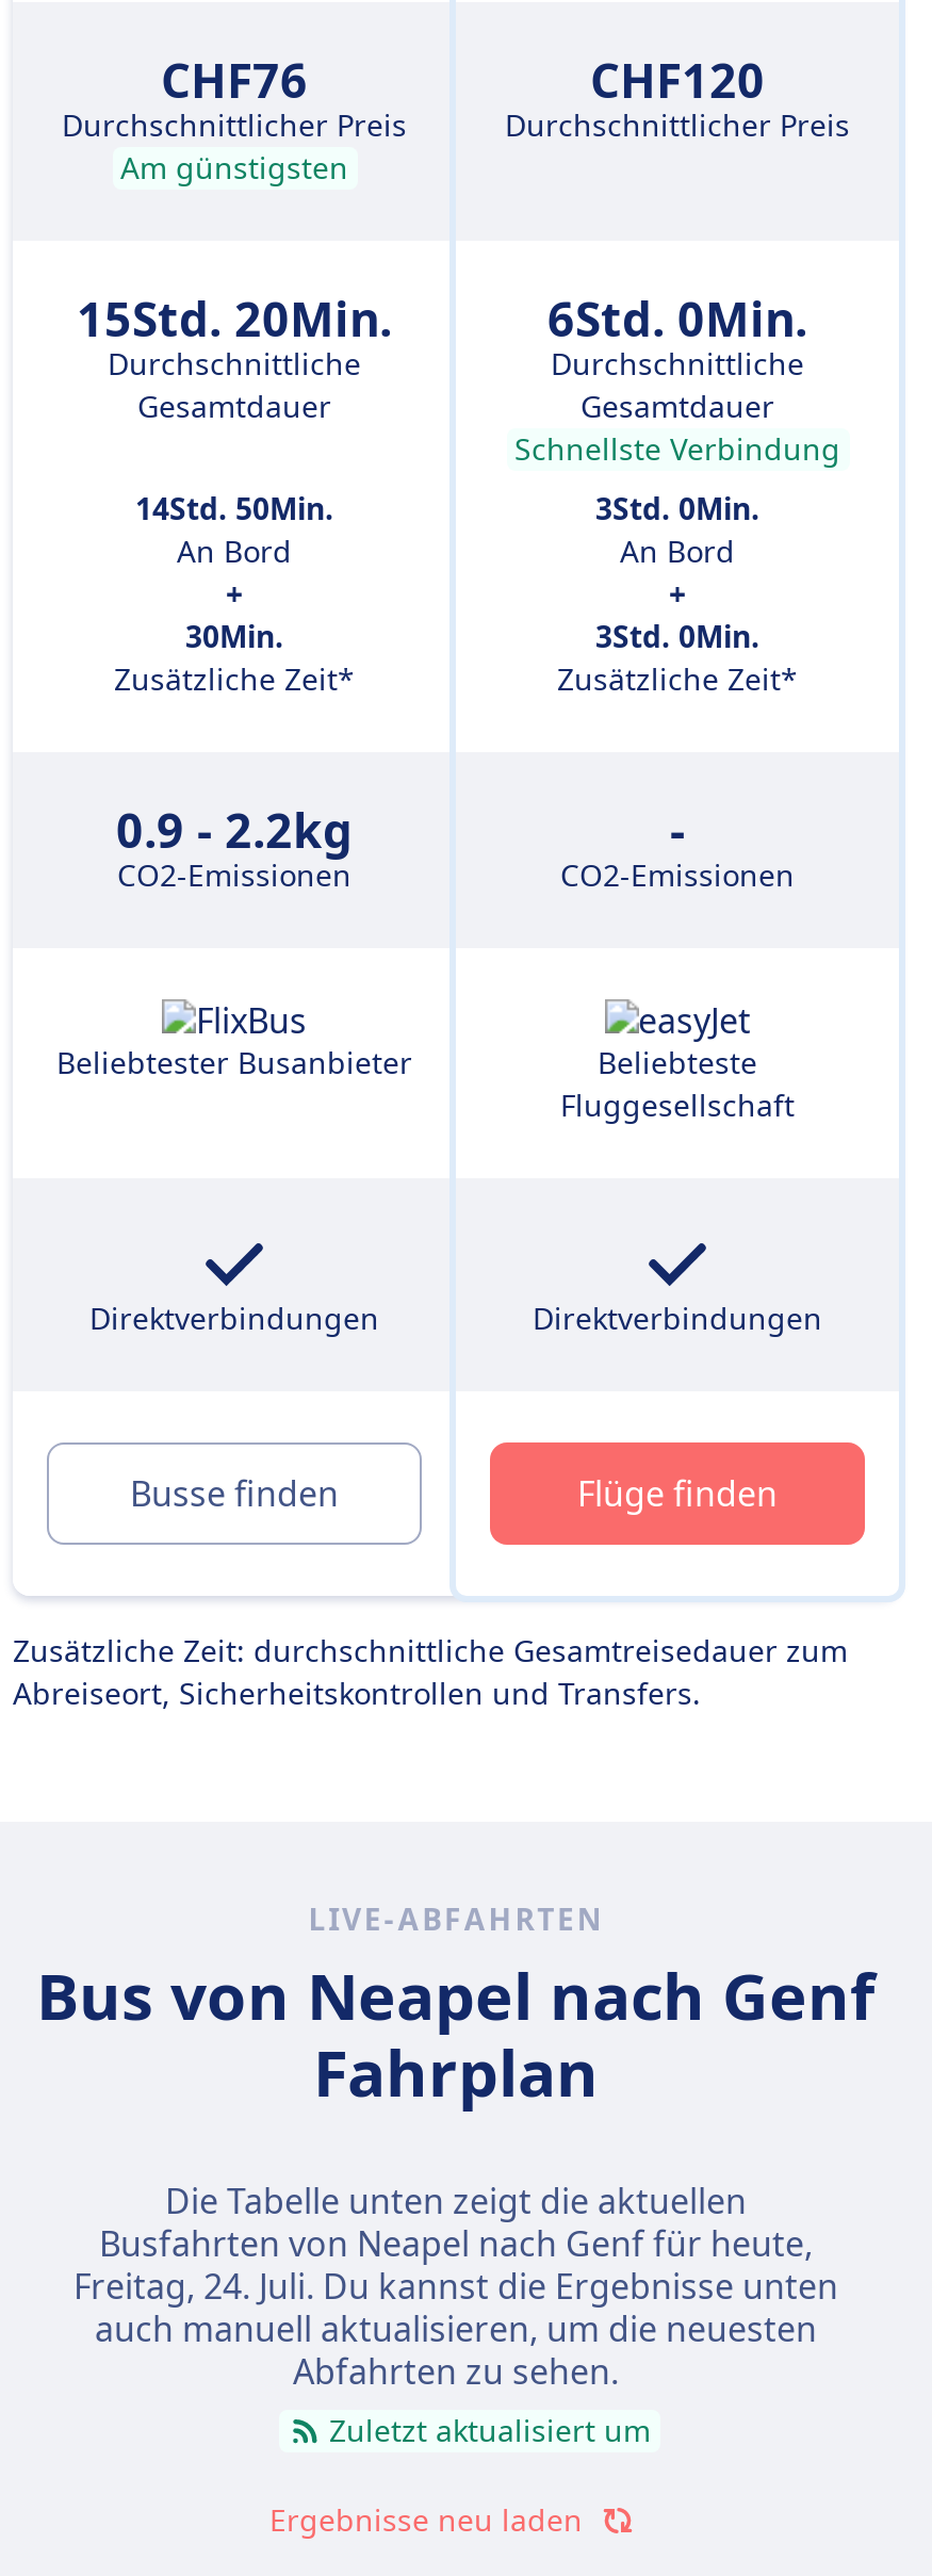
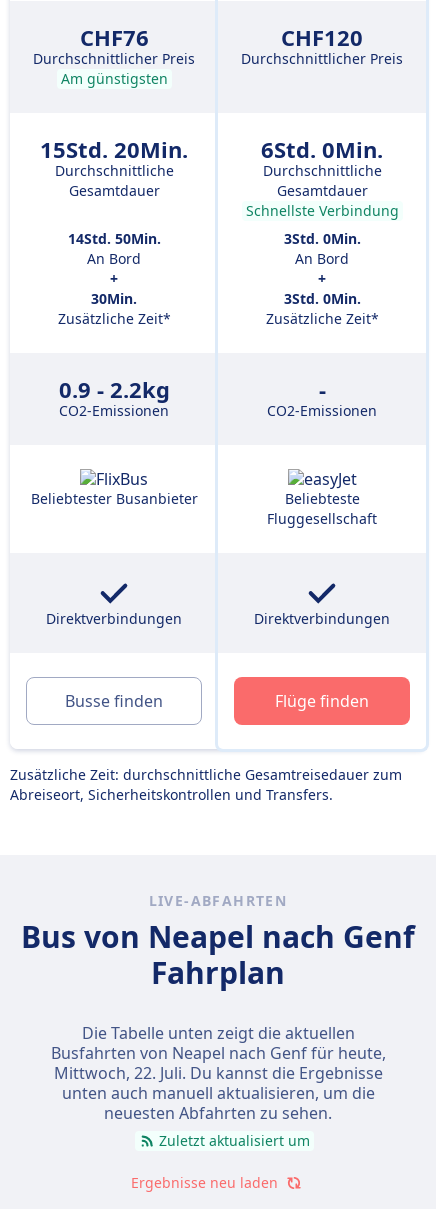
[73,2263,838,2395] Freitag, 24. Juli. Du kannst die Ergebnisse unten | auch manuell aktualisieren, um die neuesten | Abfahrten zu sehen. -> [53,1062,382,1124] Mittwoch, 22. Juli. Du kannst die Ergebnisse | unten auch manuell aktualisieren, um die | neuesten Abfahrten zu sehen.

